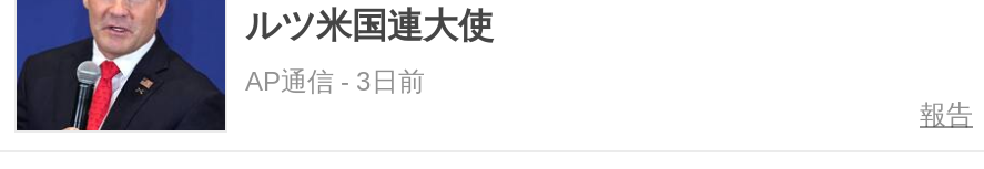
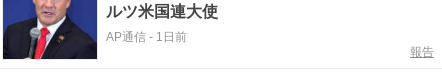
[245,66,425,97] AP通信- 3日前 -> [106,30,187,44] AP通信- 1日前

